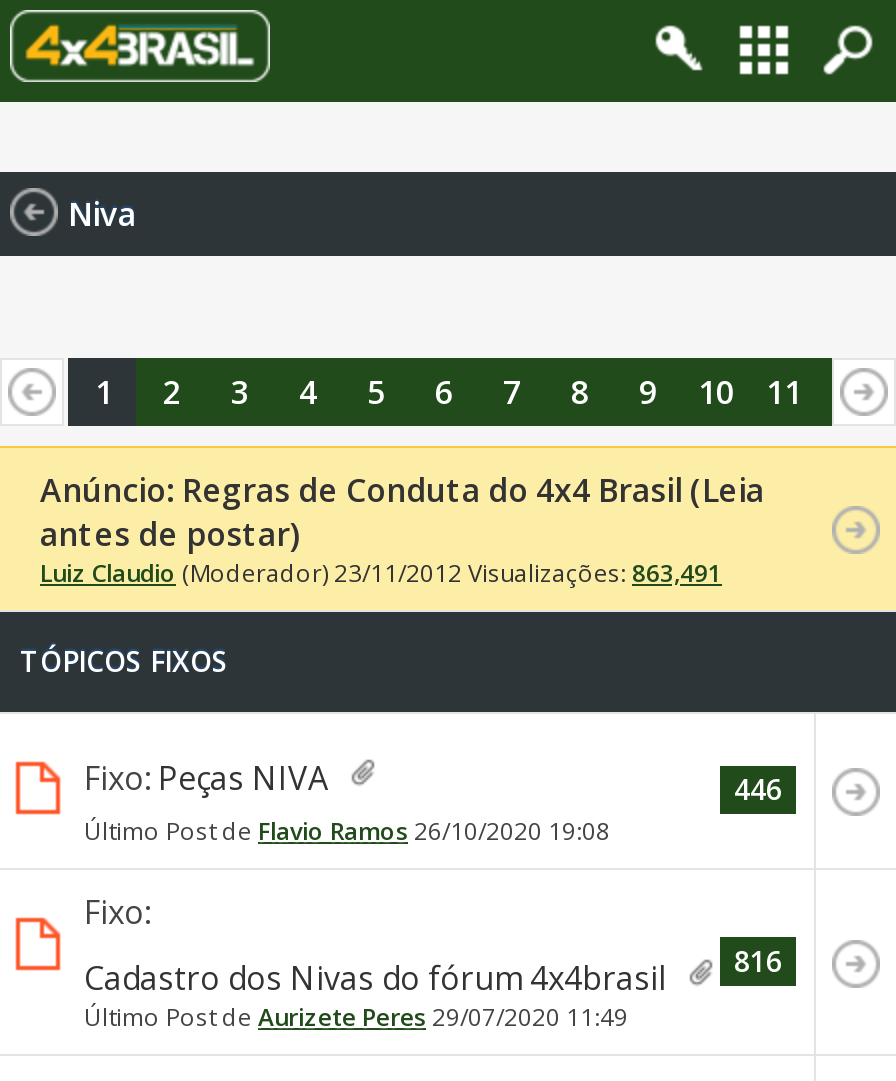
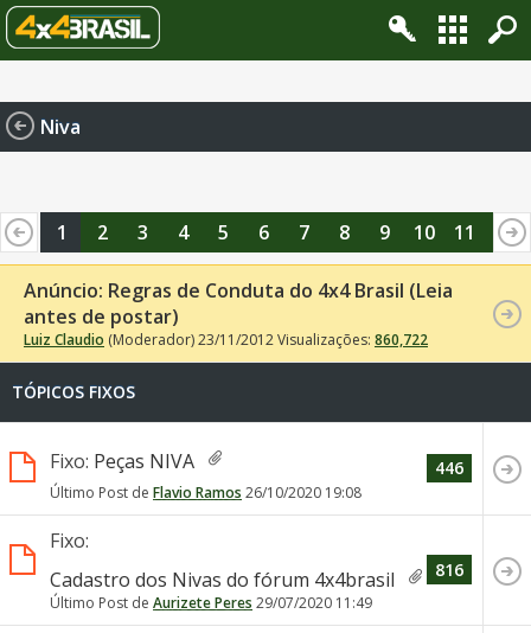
[40,556,722,590] Luiz Claudio (Moderador) 23/11/2012 Visualizações: 863,491 -> [24,330,428,350] Luiz Claudio (Moderador) 23/11/2012 Visualizações: 860,722

